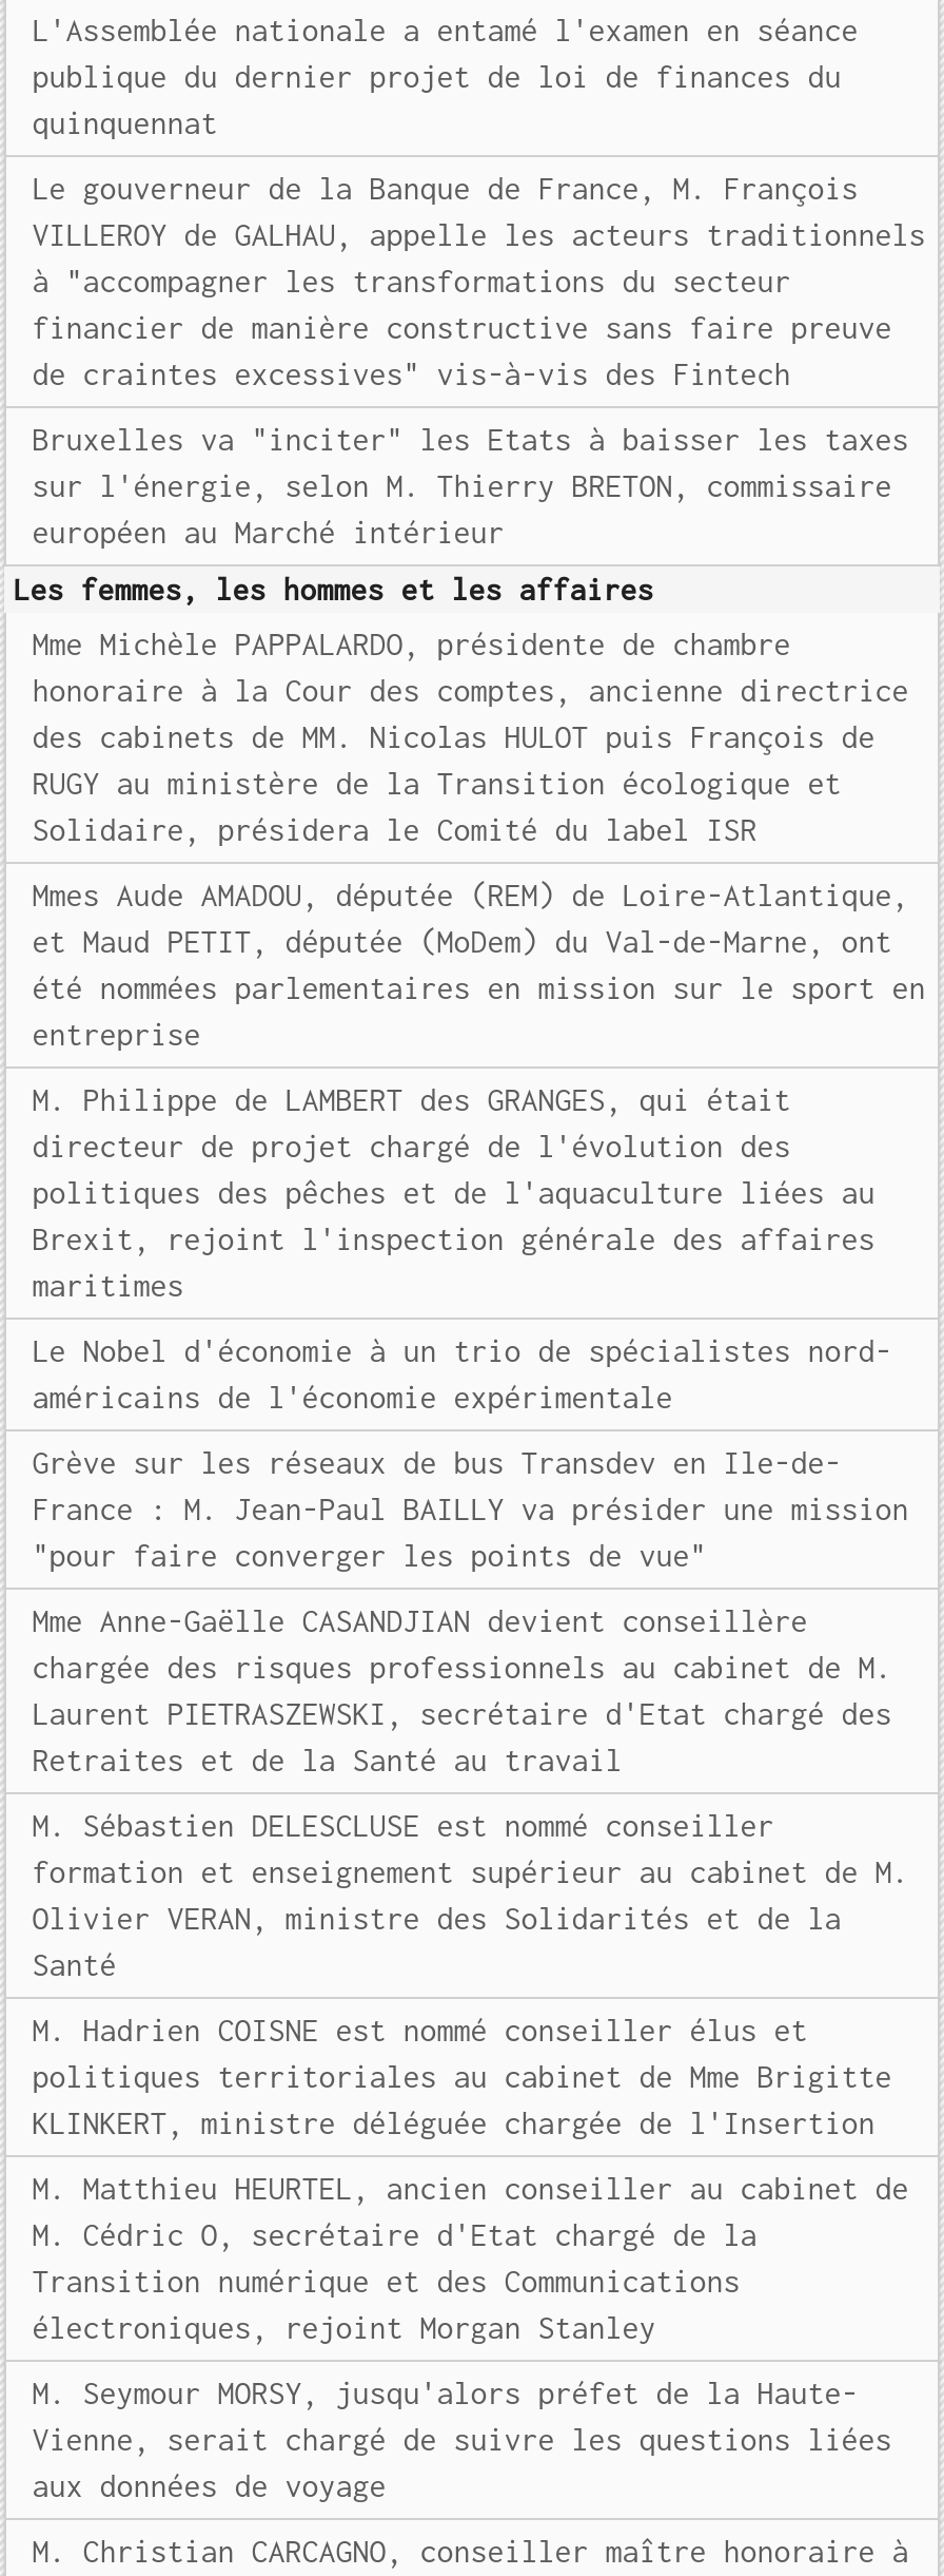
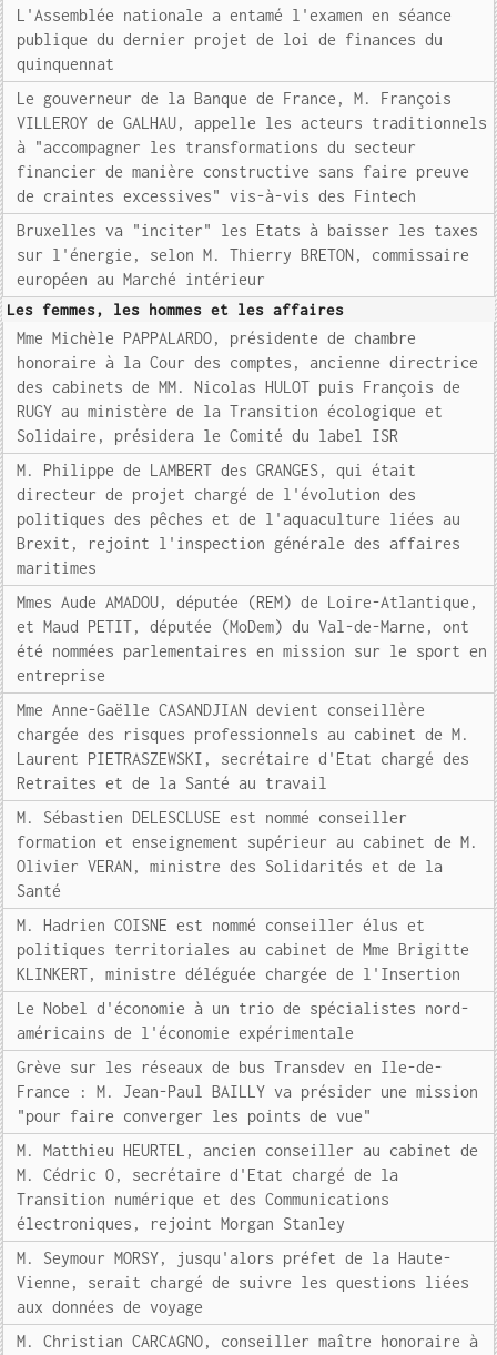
moved [32,876,925,1051] -> [17,593,487,685]: Mmes Aude AMADOU, députée (REM) de Loire-Atlantique, | et Maud PETIT, députée (MoDem) du Val-de-Marne, ont | été nommées parlementaires en mission sur le sport en | entreprise
moved [32,1080,875,1302] -> [17,461,461,577]: M. Philippe de LAMBERT des GRANGES, qui était | directeur de projet chargé de l'évolution des | politiques des pêches et de l'aquaculture liées au | Brexit, rejoint l'inspection générale des affaires | maritimes
moved [32,1331,909,1572] -> [17,999,478,1125]: Le Nobel d'économie à un trio de spécialistes nord- | américains de l'économie expérimentale | Grève sur les réseaux de bus Transdev en Ile-de- | France : M. Jean-Paul BAILLY va présider une mission | "pour faire converger les points de vue"
moved [32,1601,909,2139] -> [17,700,478,983]: Mme Anne-Gaëlle CASANDJIAN devient conseillère | chargée des risques professionnels au cabinet de M. | Laurent PIETRASZEWSKI, secrétaire d'Etat chargé des | ... | politiques territoriales au cabinet de Mme Brigitte | KLINKERT, ministre déléguée chargée de l'Insertion

